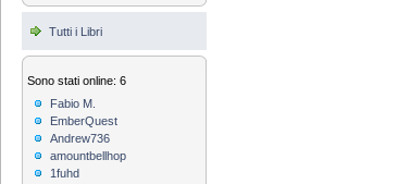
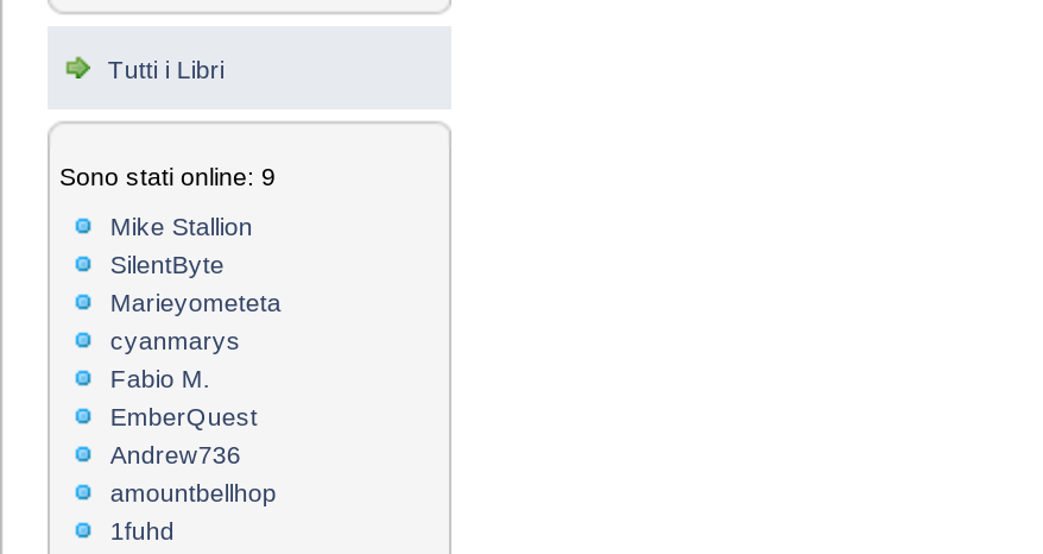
[27,74,126,87] Sono stati online: 6 -> [59,162,281,355] Sono stati online: 9 | Mike Stallion | SilentByte | Marieyometeta | cyanmarys

